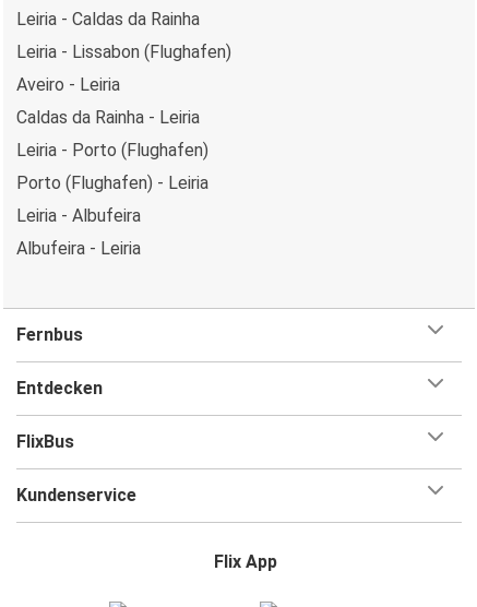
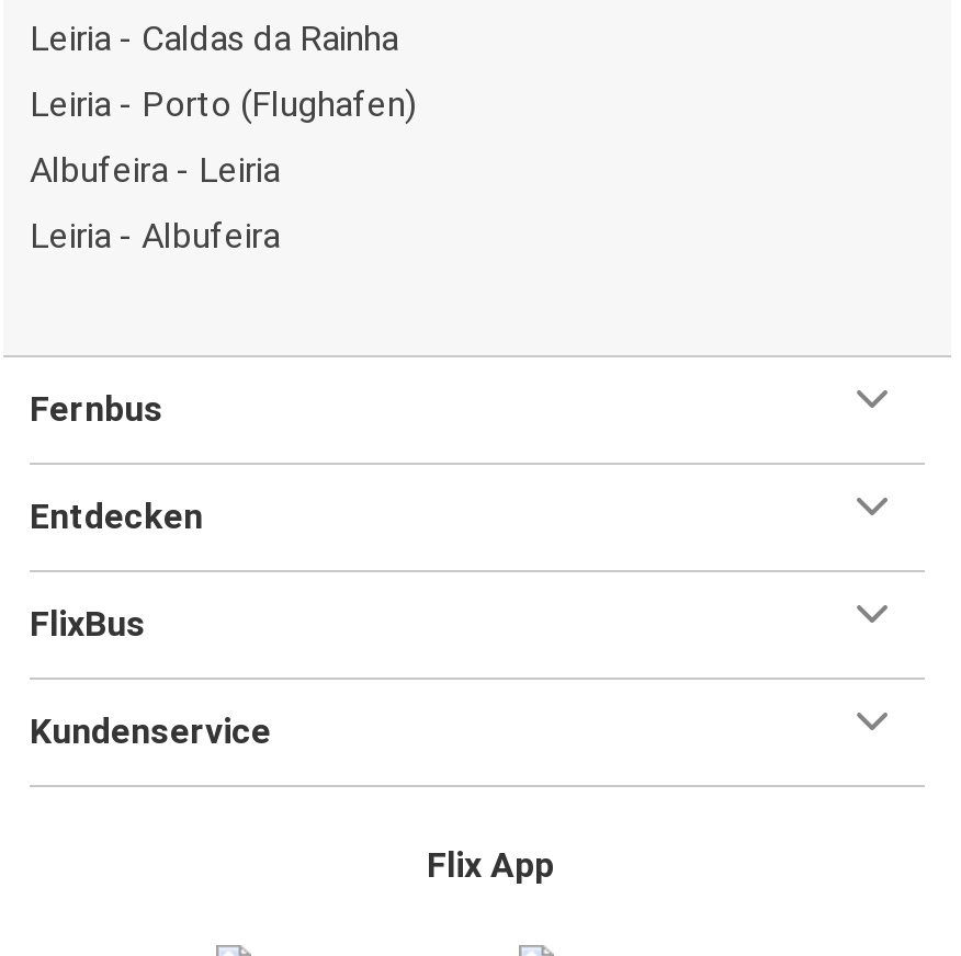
[16,41,231,127] Leiria - Lissabon (Flughafen) | Aveiro - Leiria | Caldas da Rainha - Leiria -> none
[16,172,208,193] Porto (Flughafen) - Leiria -> none
moved [16,237,141,258] -> [30,148,280,190]: Albufeira - Leiria

